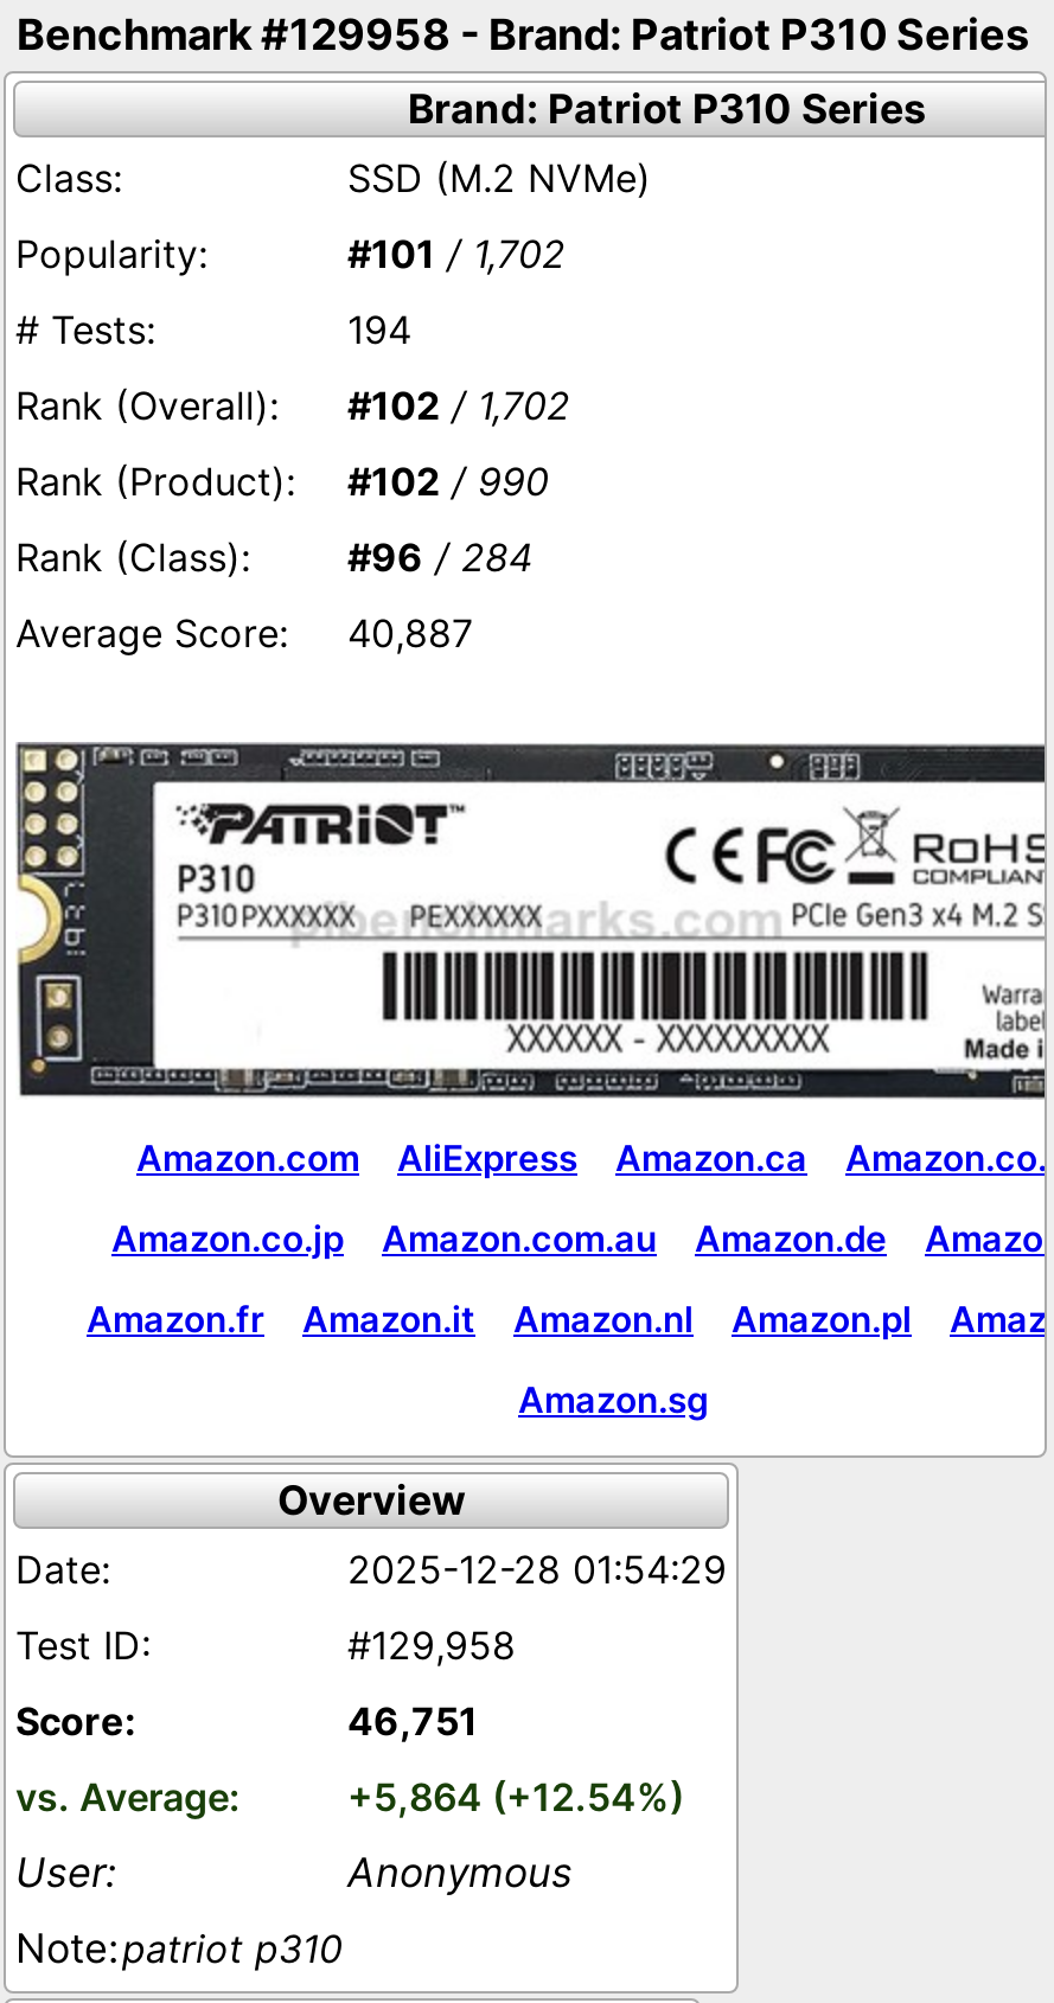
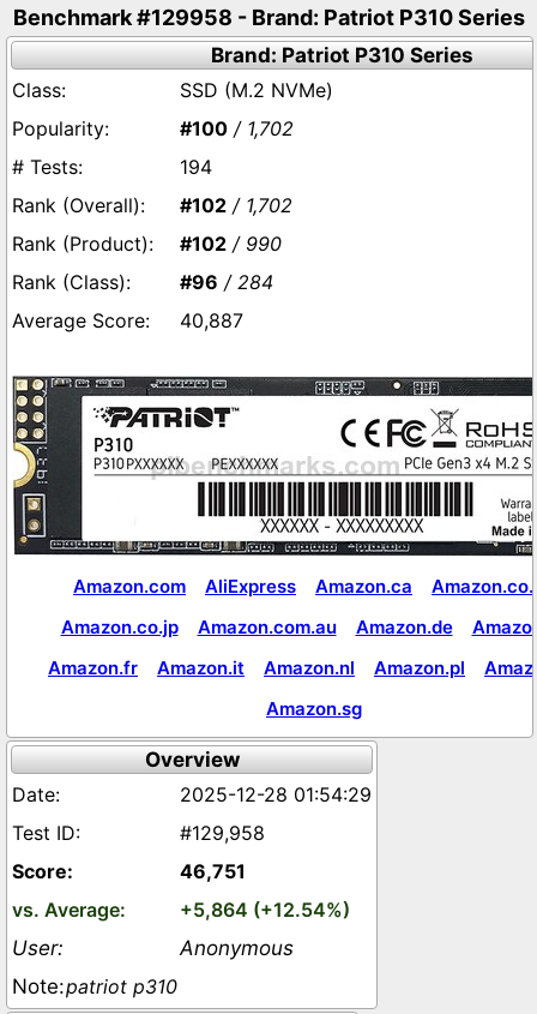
[347,230,566,277] #101 / 1,702 -> [180,116,294,140] #100 / 1,702

